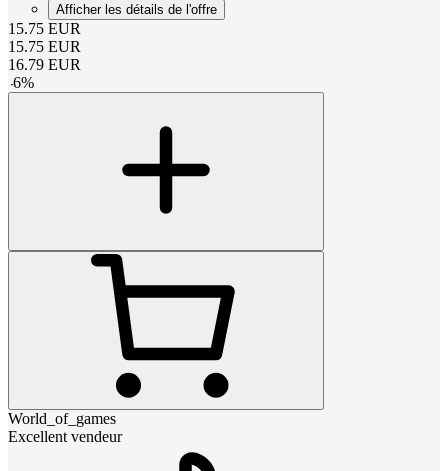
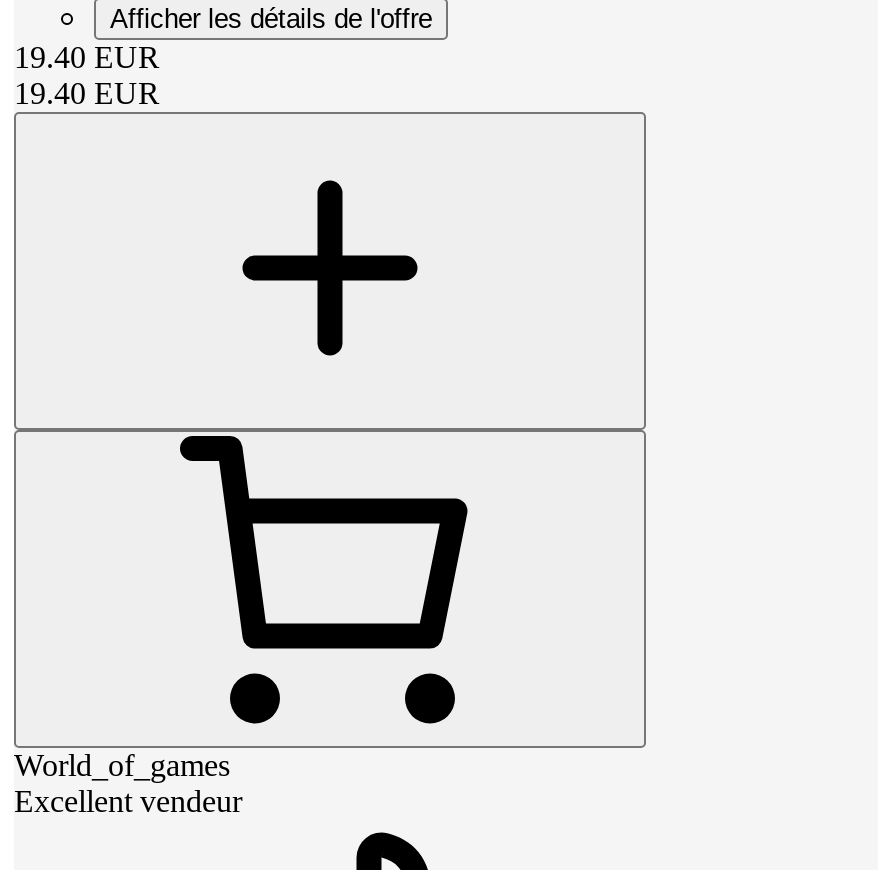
[8,20,81,91] 15.75 EUR | 15.75 EUR | 16.79 EUR | - 6% -> [14,40,160,110] 19.40 EUR | 19.40 EUR

